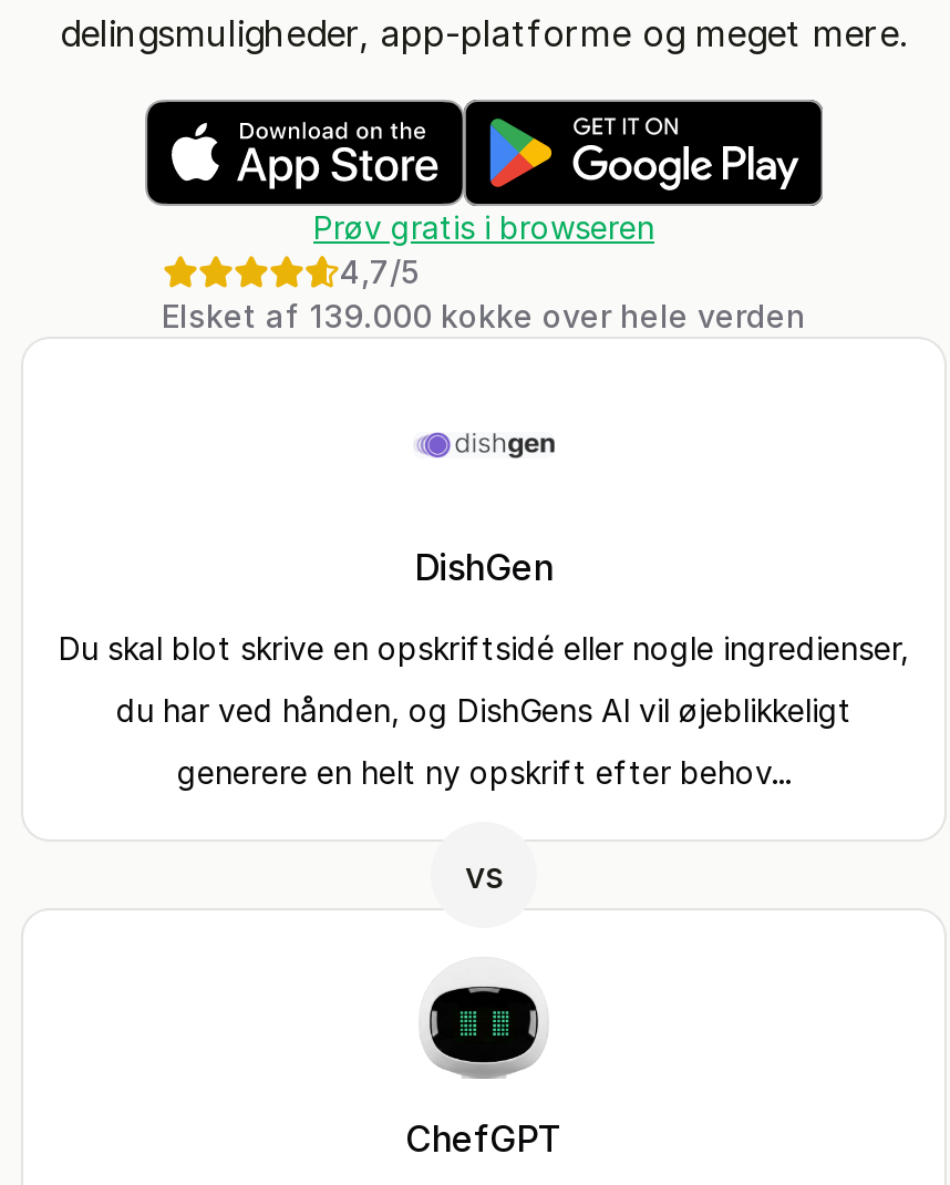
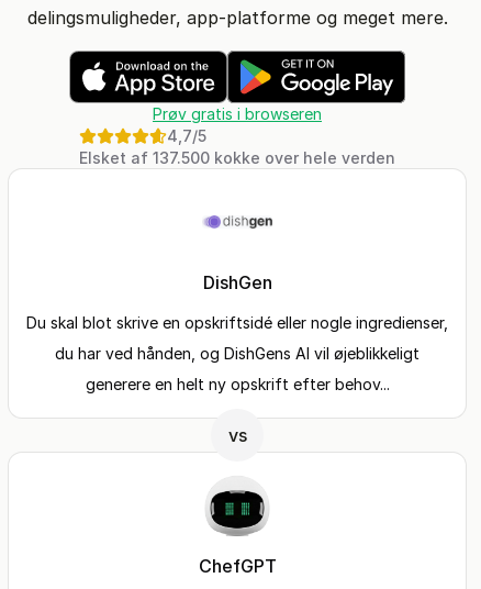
[162,297,806,334] Elsket af 139.000 kokke over hele verden -> [79,148,395,167] Elsket af 137.500 kokke over hele verden

